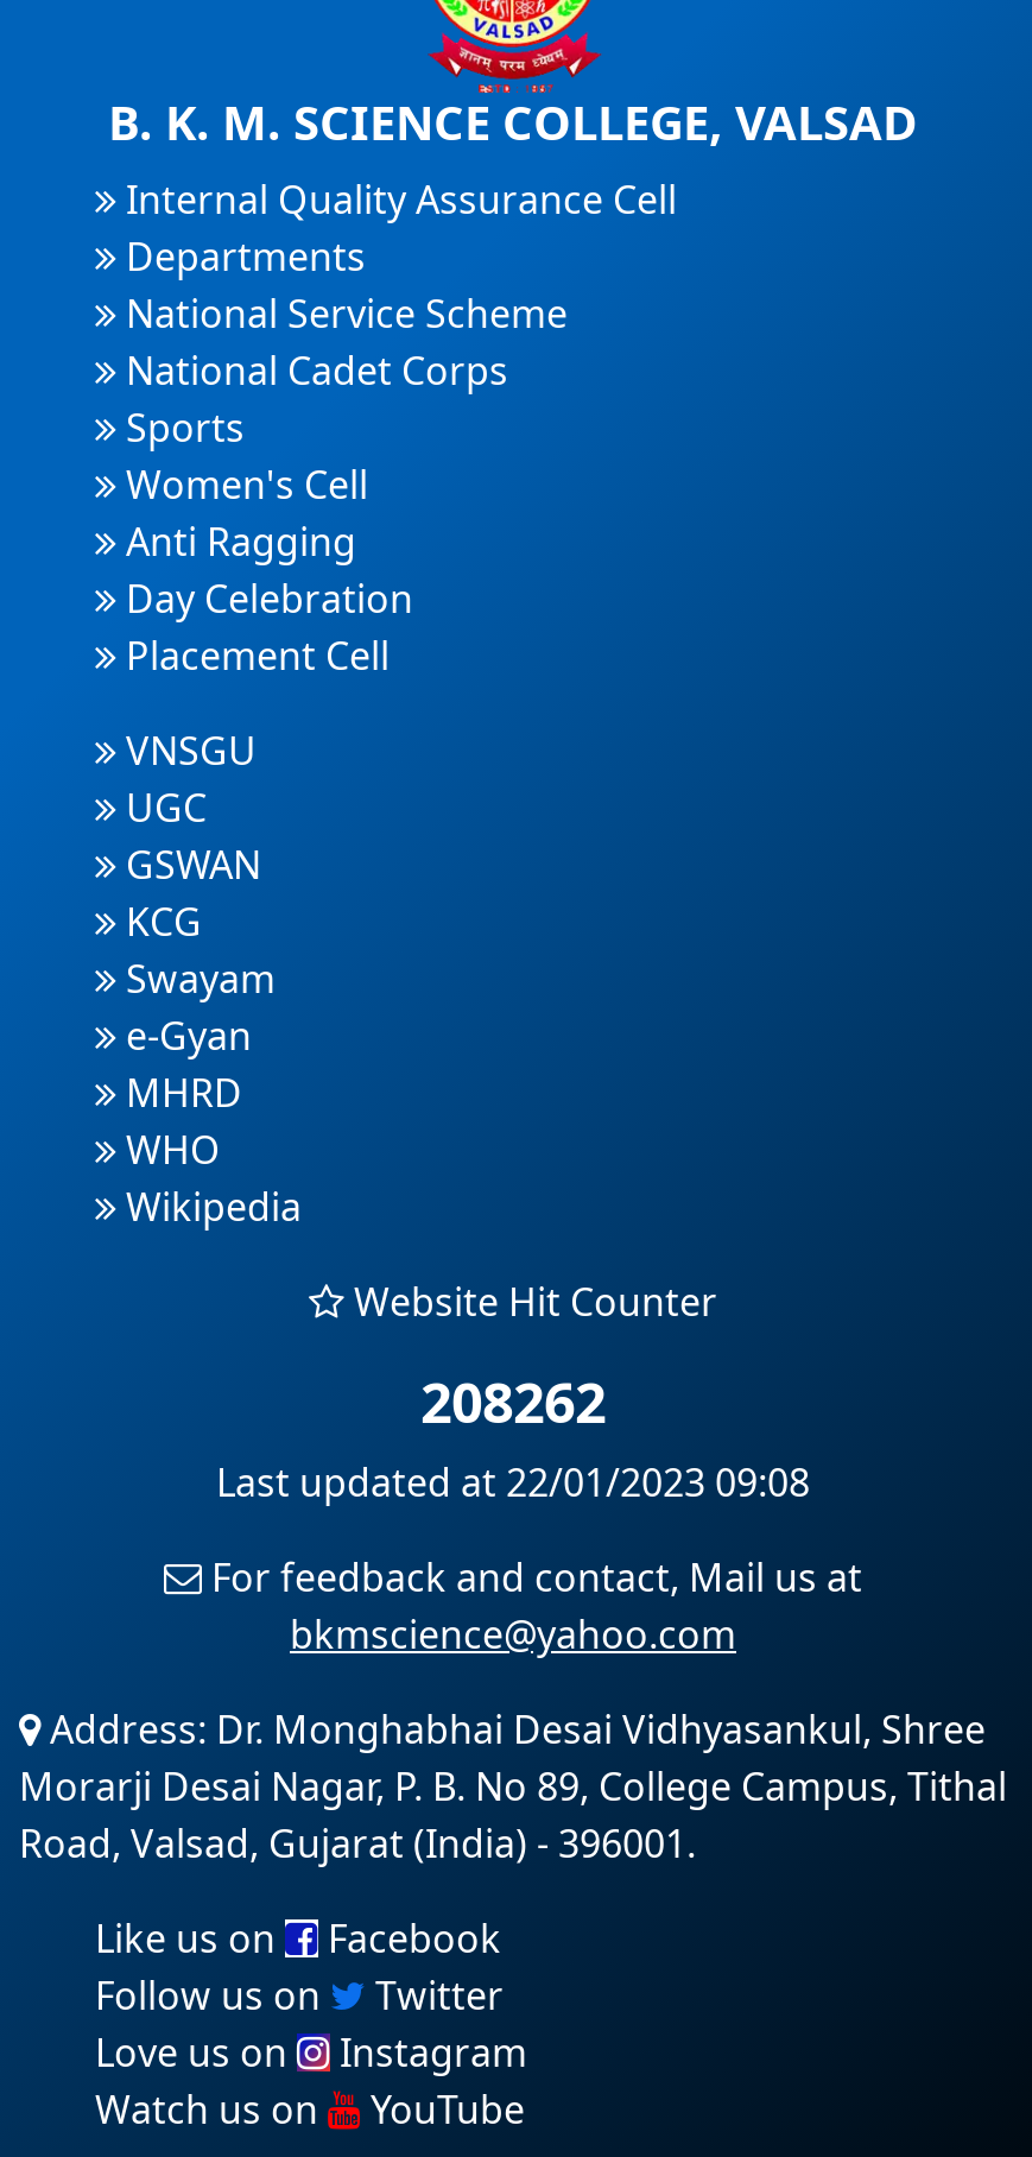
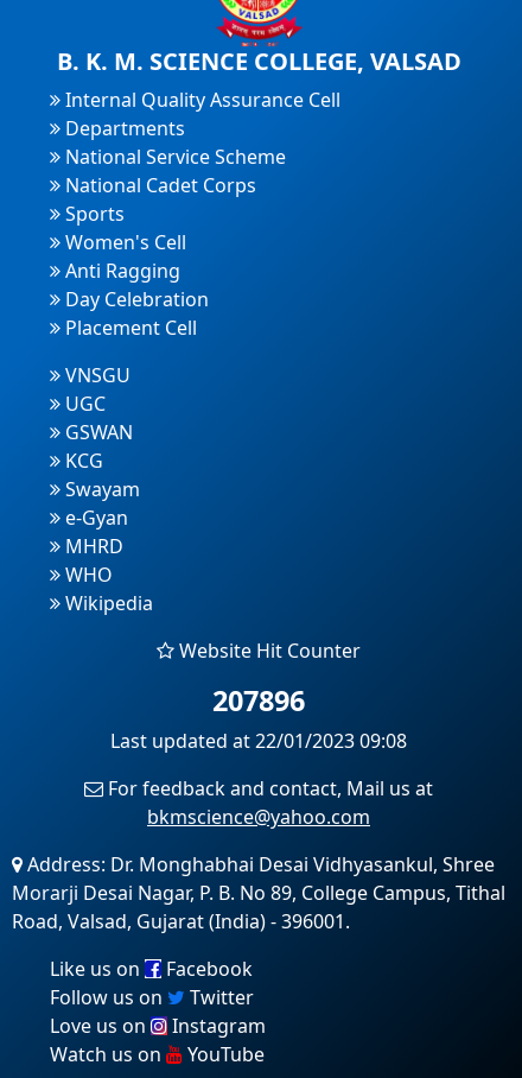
[420,1364,606,1440] 208262 -> [212,681,305,719] 207896

